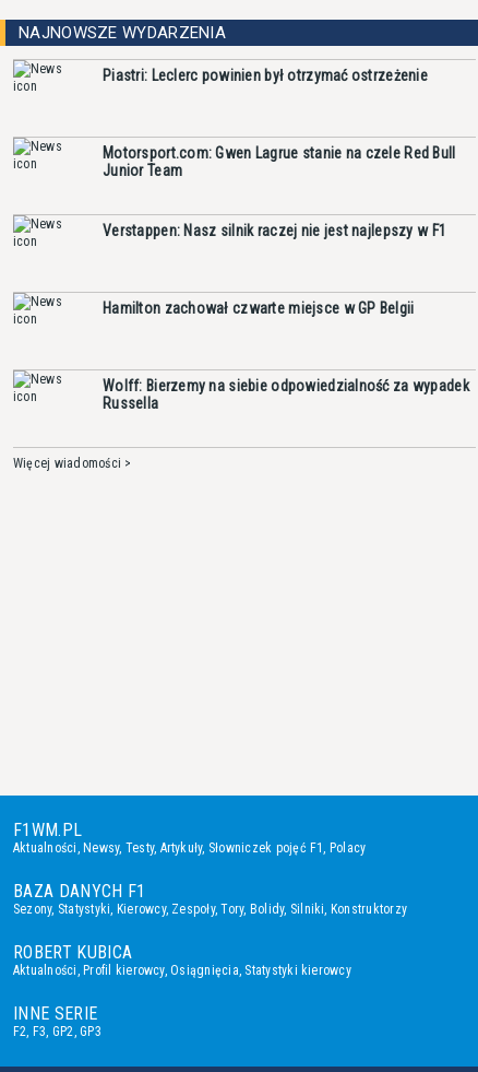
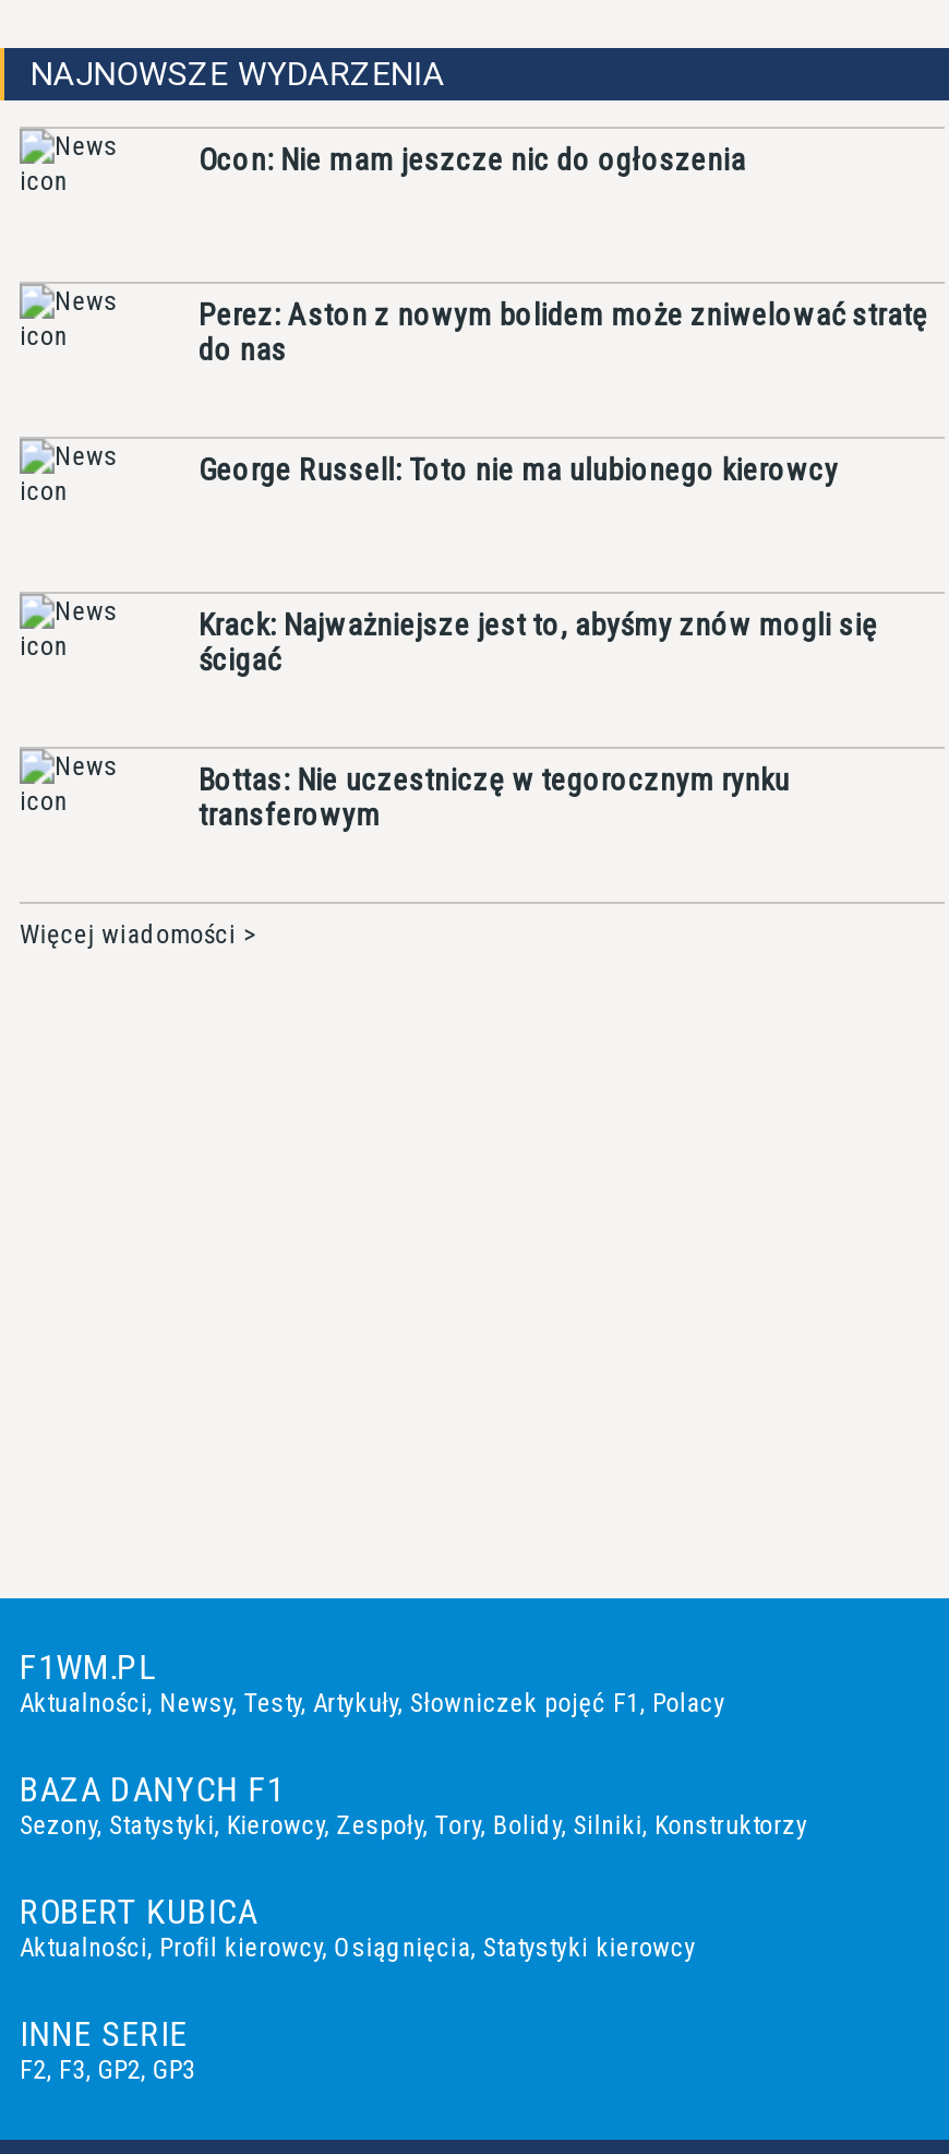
[103,67,428,84] Piastri: Leclerc powinien był otrzymać ostrzeżenie -> [199,142,746,177] Ocon: Nie mam jeszcze nic do ogłoszenia
[103,144,456,179] Motorsport.com: Gwen Lagrue stanie na czele Red Bull | Junior Team -> [199,297,928,367] Perez: Aston z nowym bolidem może zniwelować stratę | do nas
[103,222,446,239] Verstappen: Nasz silnik raczej nie jest najlepszy w F1 -> [199,452,838,487] George Russell: Toto nie ma ulubionego kierowcy
[103,299,414,317] Hamilton zachował czwarte miejsce w GP Belgii -> [199,607,878,677] Krack: Najważniejsze jest to, abyśmy znów mogli się | ścigać
[103,377,469,412] Wolff: Bierzemy na siebie odpowiedzialność za wypadek | Russella -> [199,762,790,832] Bottas: Nie uczestniczę w tegorocznym rynku | transferowym

